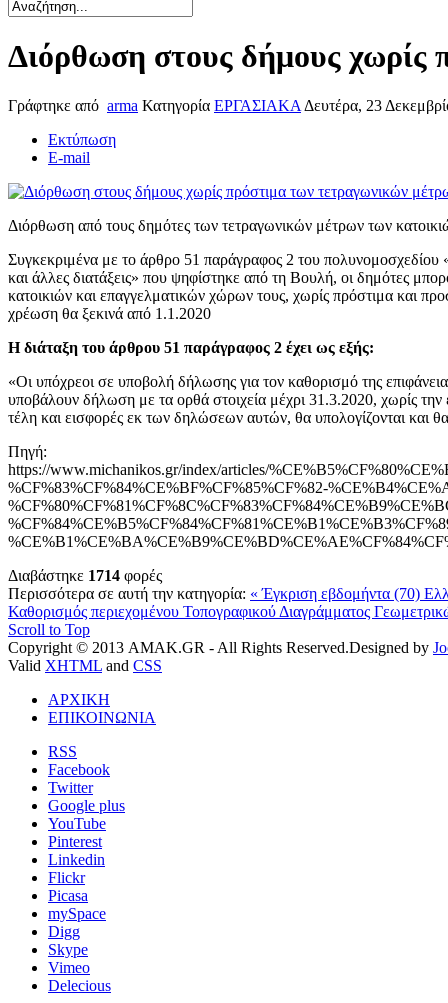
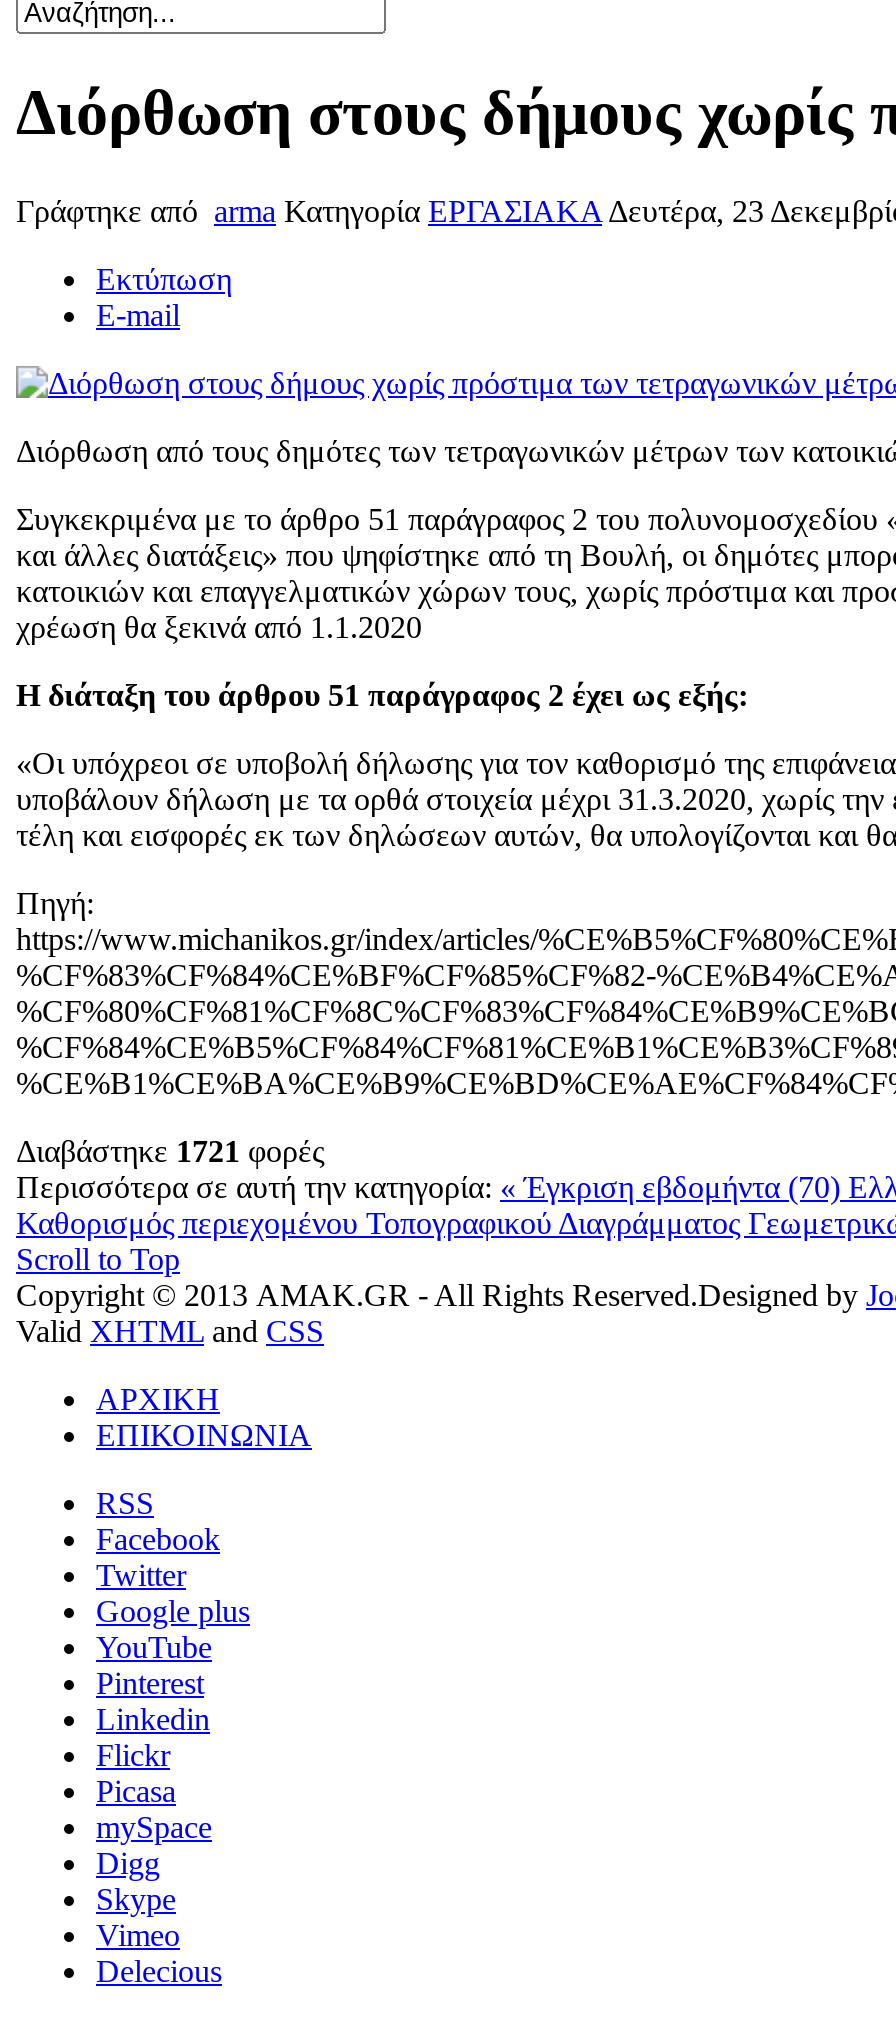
[8,567,162,584] Διαβάστηκε 1714 φορές -> [16,1134,324,1168] Διαβάστηκε 1721 φορές

